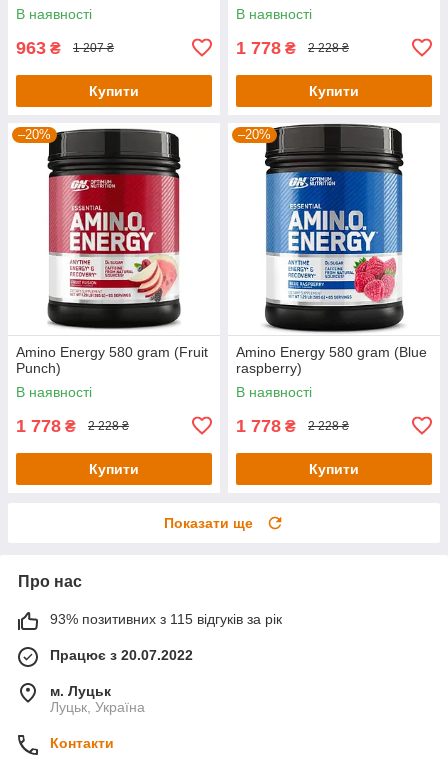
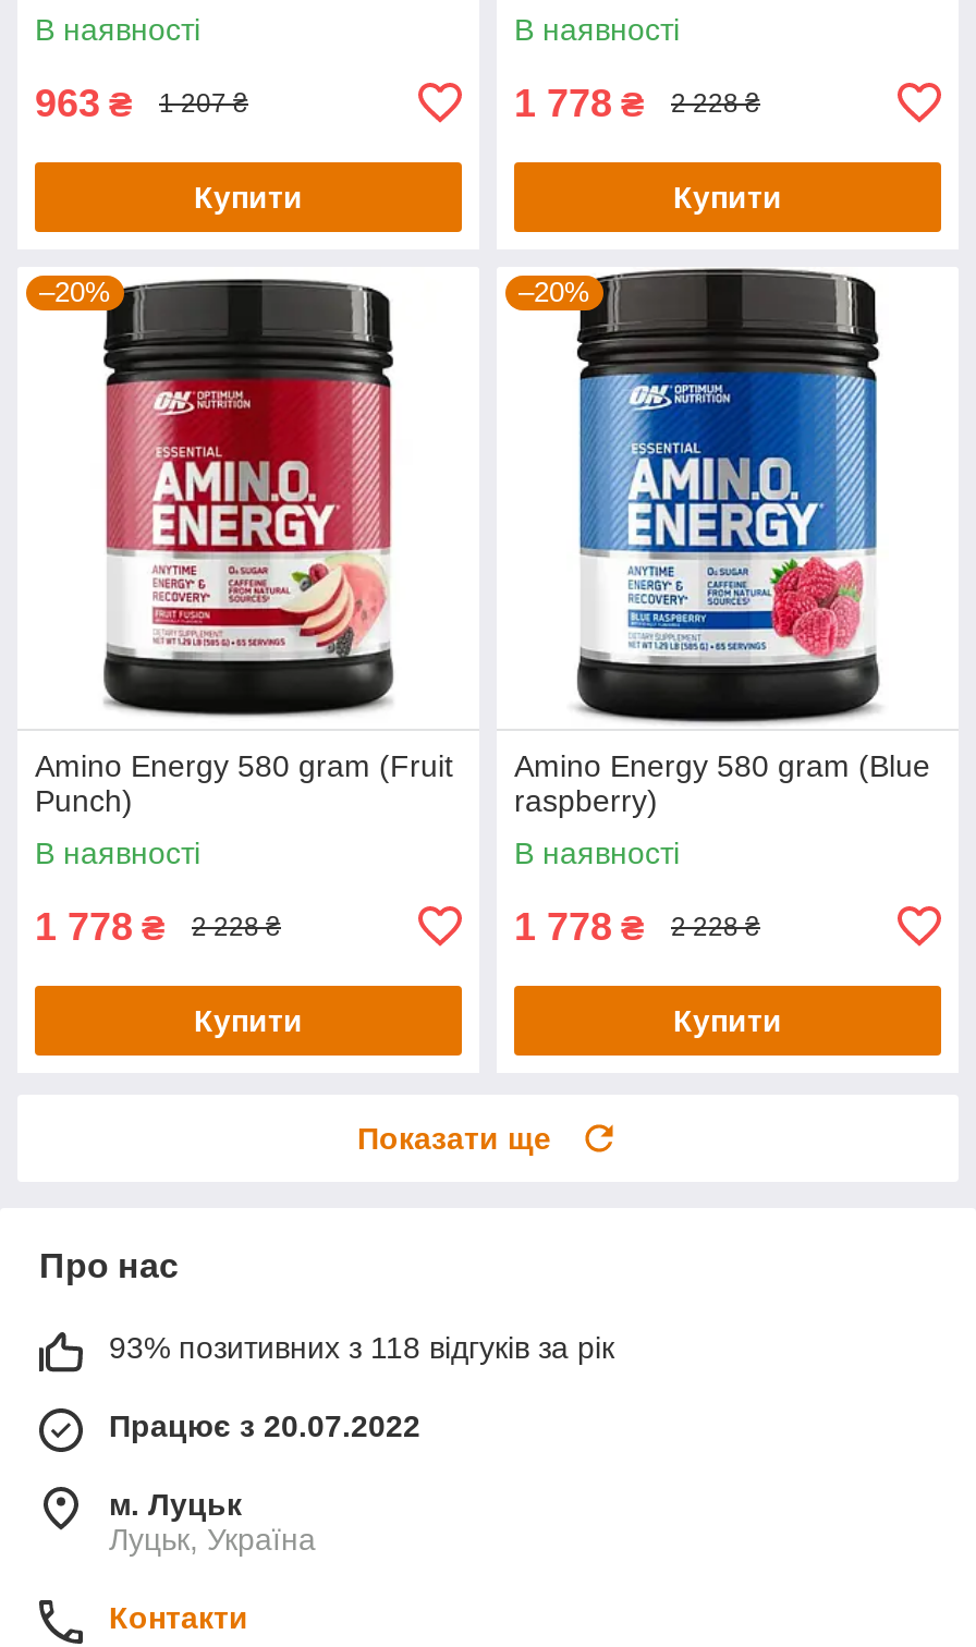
[50,611,282,627] 93% позитивних з 115 відгуків за рік -> [109,1330,614,1364] 93% позитивних з 118 відгуків за рік

